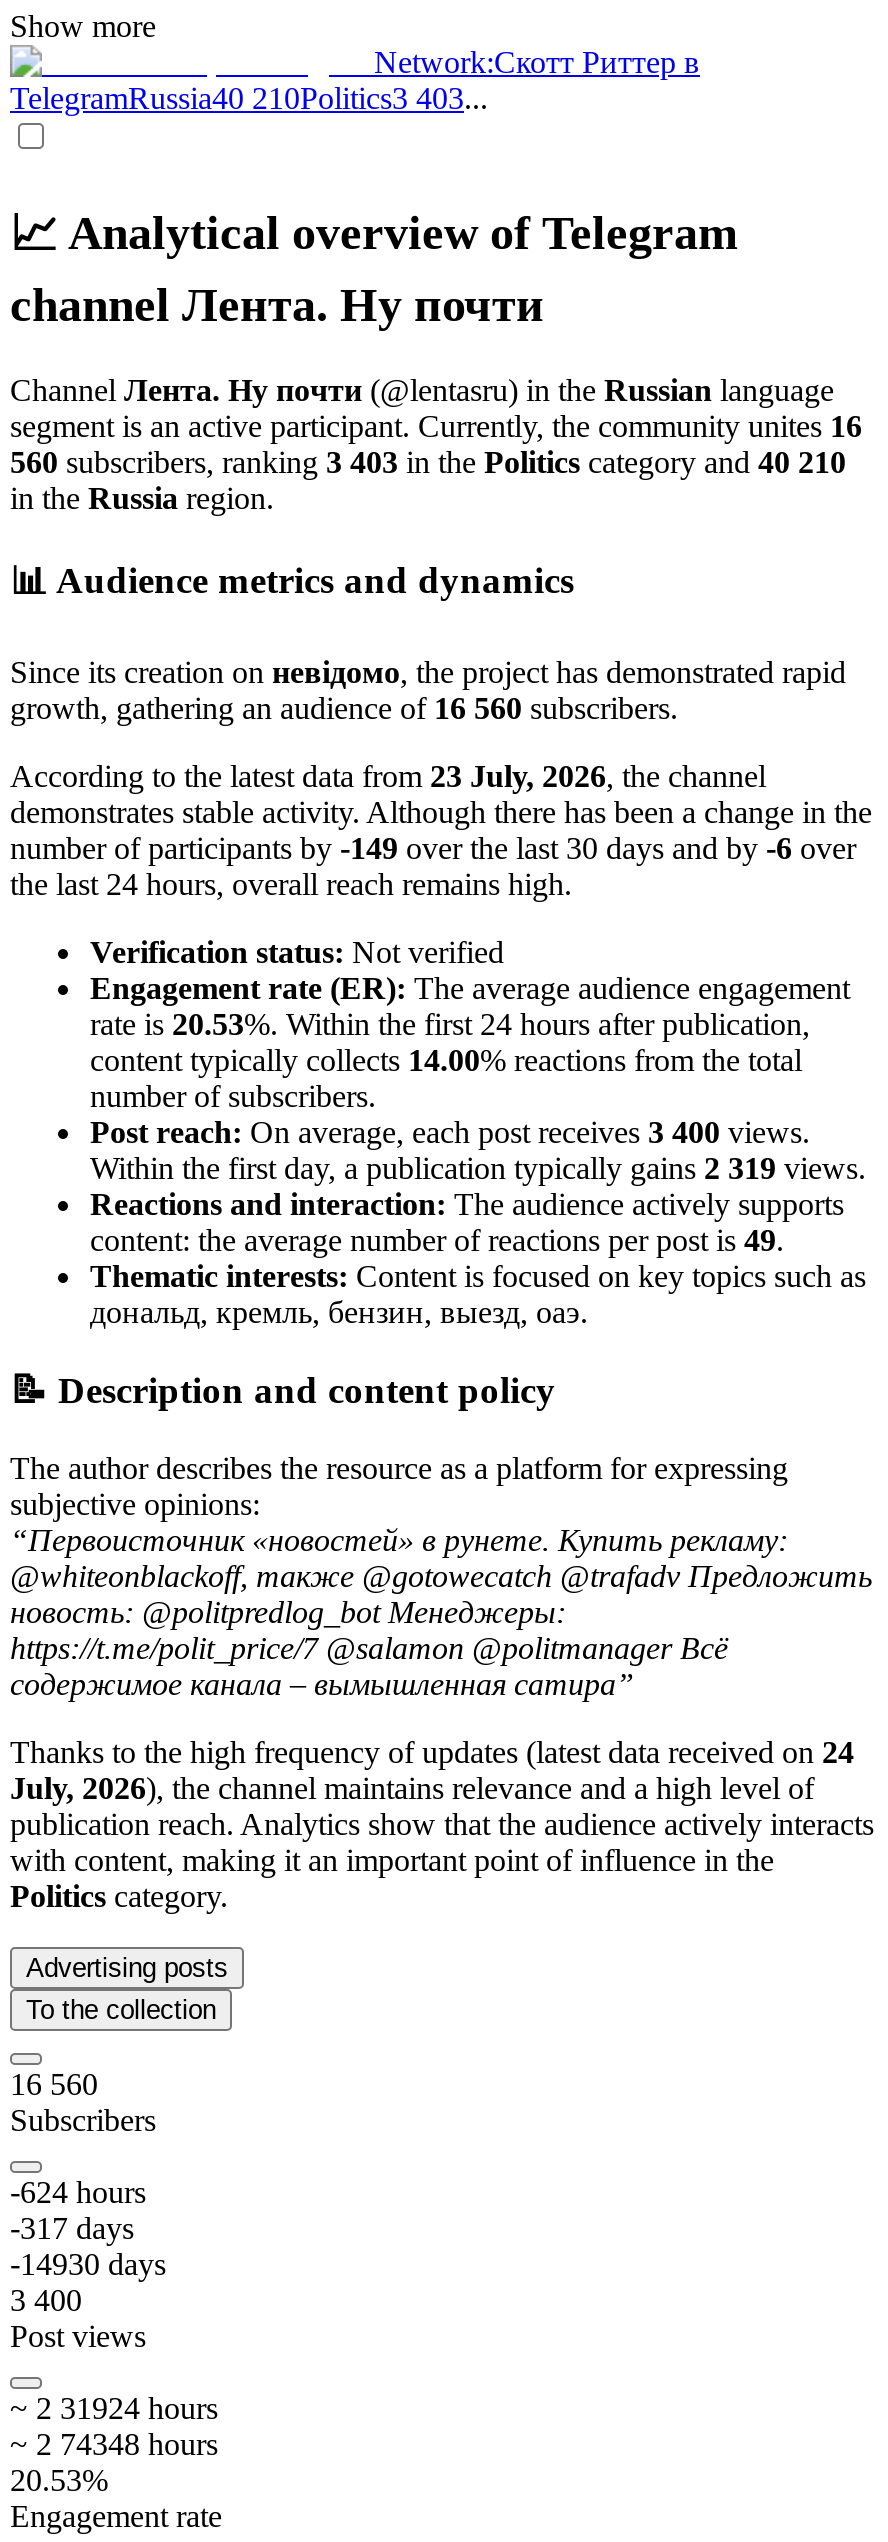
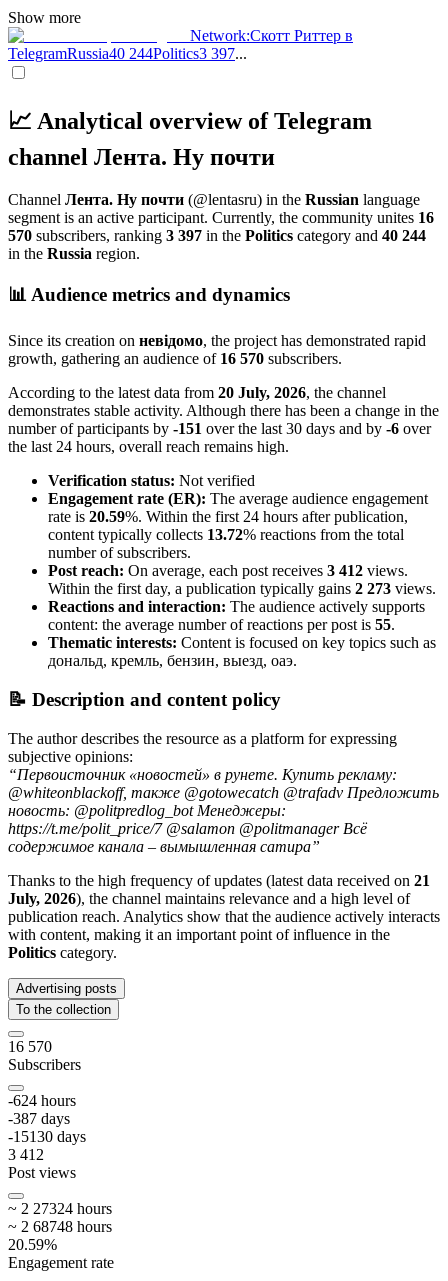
[10,81,488,115] TelegramRussia40 210Politics3 403... -> [8,45,247,62] TelegramRussia40 244Politics3 397...
[10,444,846,478] 560 subscribers, ranking 3 403 in the Politics category and 40 210 -> [8,227,426,244] 570 subscribers, ranking 3 397 in the Politics category and 40 244
[10,691,678,725] growth, gathering an audience of 16 560 subscribers. -> [8,350,342,367] growth, gathering an audience of 16 570 subscribers.
[10,759,766,793] According to the latest data from 23 July, 2026, the channel -> [8,384,386,401] According to the latest data from 20 July, 2026, the channel
[10,831,856,865] number of participants by -149 over the last 30 days and by -6 over -> [8,420,431,437] number of participants by -151 over the last 30 days and by -6 over
[90,1007,810,1041] rate is20.53%. Within the first 24 hours after publication, -> [48,508,408,525] rate is20.59%. Within the first 24 hours after publication,
[90,1043,802,1077] content typically collects 14.00% reactions from the total -> [48,526,404,543] content typically collects 13.72% reactions from the total
[90,1115,810,1149] Post reach: On average, each post receives 3 400 views. -> [48,562,408,579] Post reach: On average, each post receives 3 412 views.
[90,1151,866,1185] Within the first day, a publication typically gains 2 319 views. -> [48,580,436,597] Within the first day, a publication typically gains 2 273 views.
[90,1223,784,1257] content: the average number of reactions per post is 49. -> [48,616,395,633] content: the average number of reactions per post is 55.
[10,1734,854,1768] Thanks to the high frequency of updates (latest data received on 24 -> [8,872,430,889] Thanks to the high frequency of updates (latest data received on 21
[10,2066,98,2100] 16 560 -> [8,1038,52,1055] 16 570
[10,2210,134,2244] -31 7 days -> [8,1110,70,1127] -38 7 days
[10,2246,166,2280] -14930 days -> [8,1128,86,1145] -15130 days
[10,2282,82,2316] 3 400 -> [8,1146,44,1163] 3 412
[10,2390,218,2424] ~ 2 31924 hours -> [8,1200,112,1217] ~ 2 27324 hours
[10,2426,218,2460] ~ 2 74348 hours -> [8,1218,112,1235] ~ 2 68748 hours
[10,2462,108,2496] 20.53% -> [8,1236,57,1253] 20.59%

